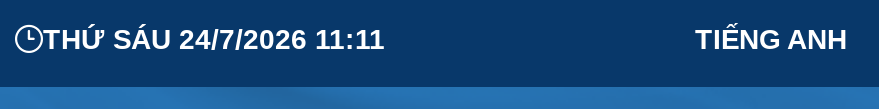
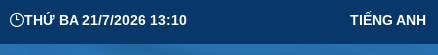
[43,23,385,55] THỨ SÁU 24/7/2026 11:11 -> [24,12,187,28] THỨ BA 21/7/2026 13:10

